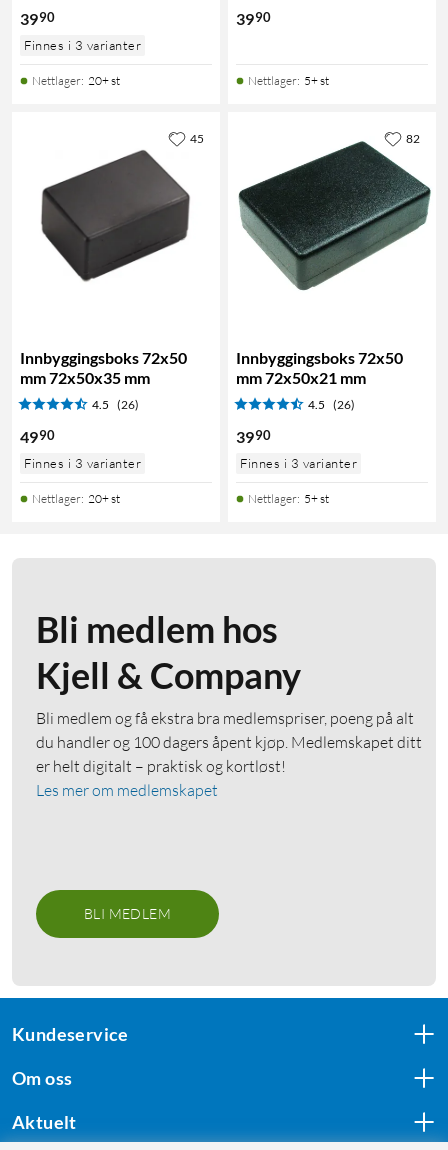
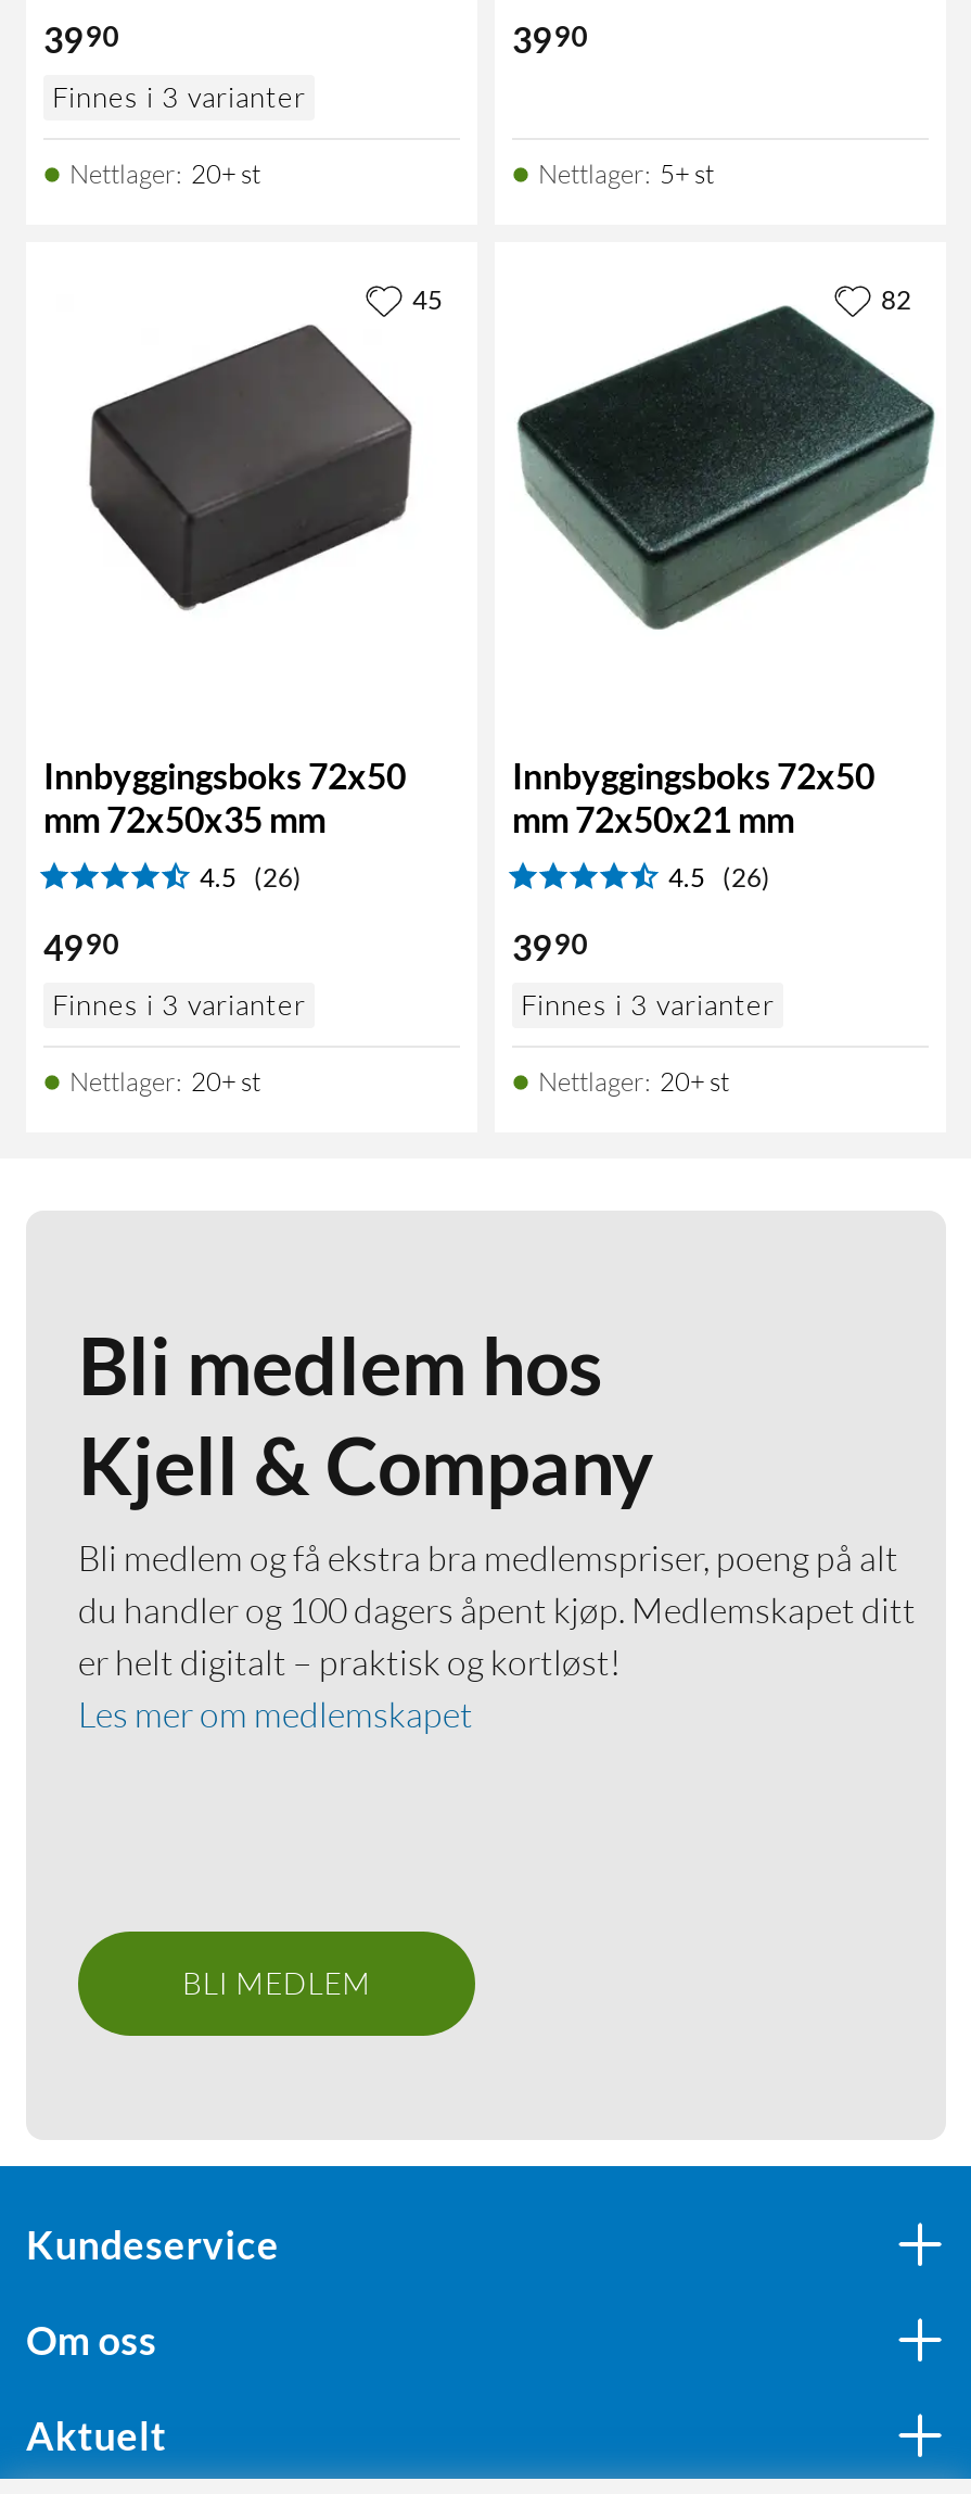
[248,491,329,506] Nettlager: 5+ st -> [538,1065,729,1098] Nettlager: 20+ st

